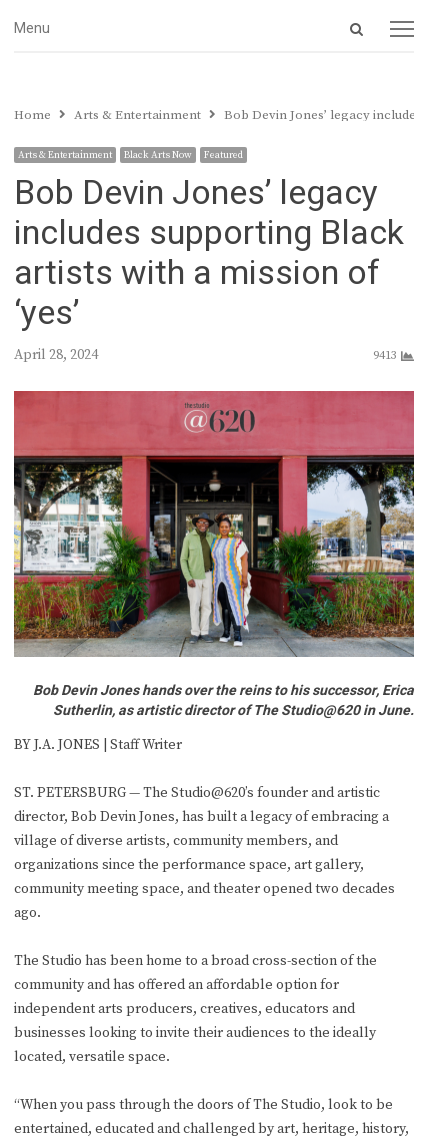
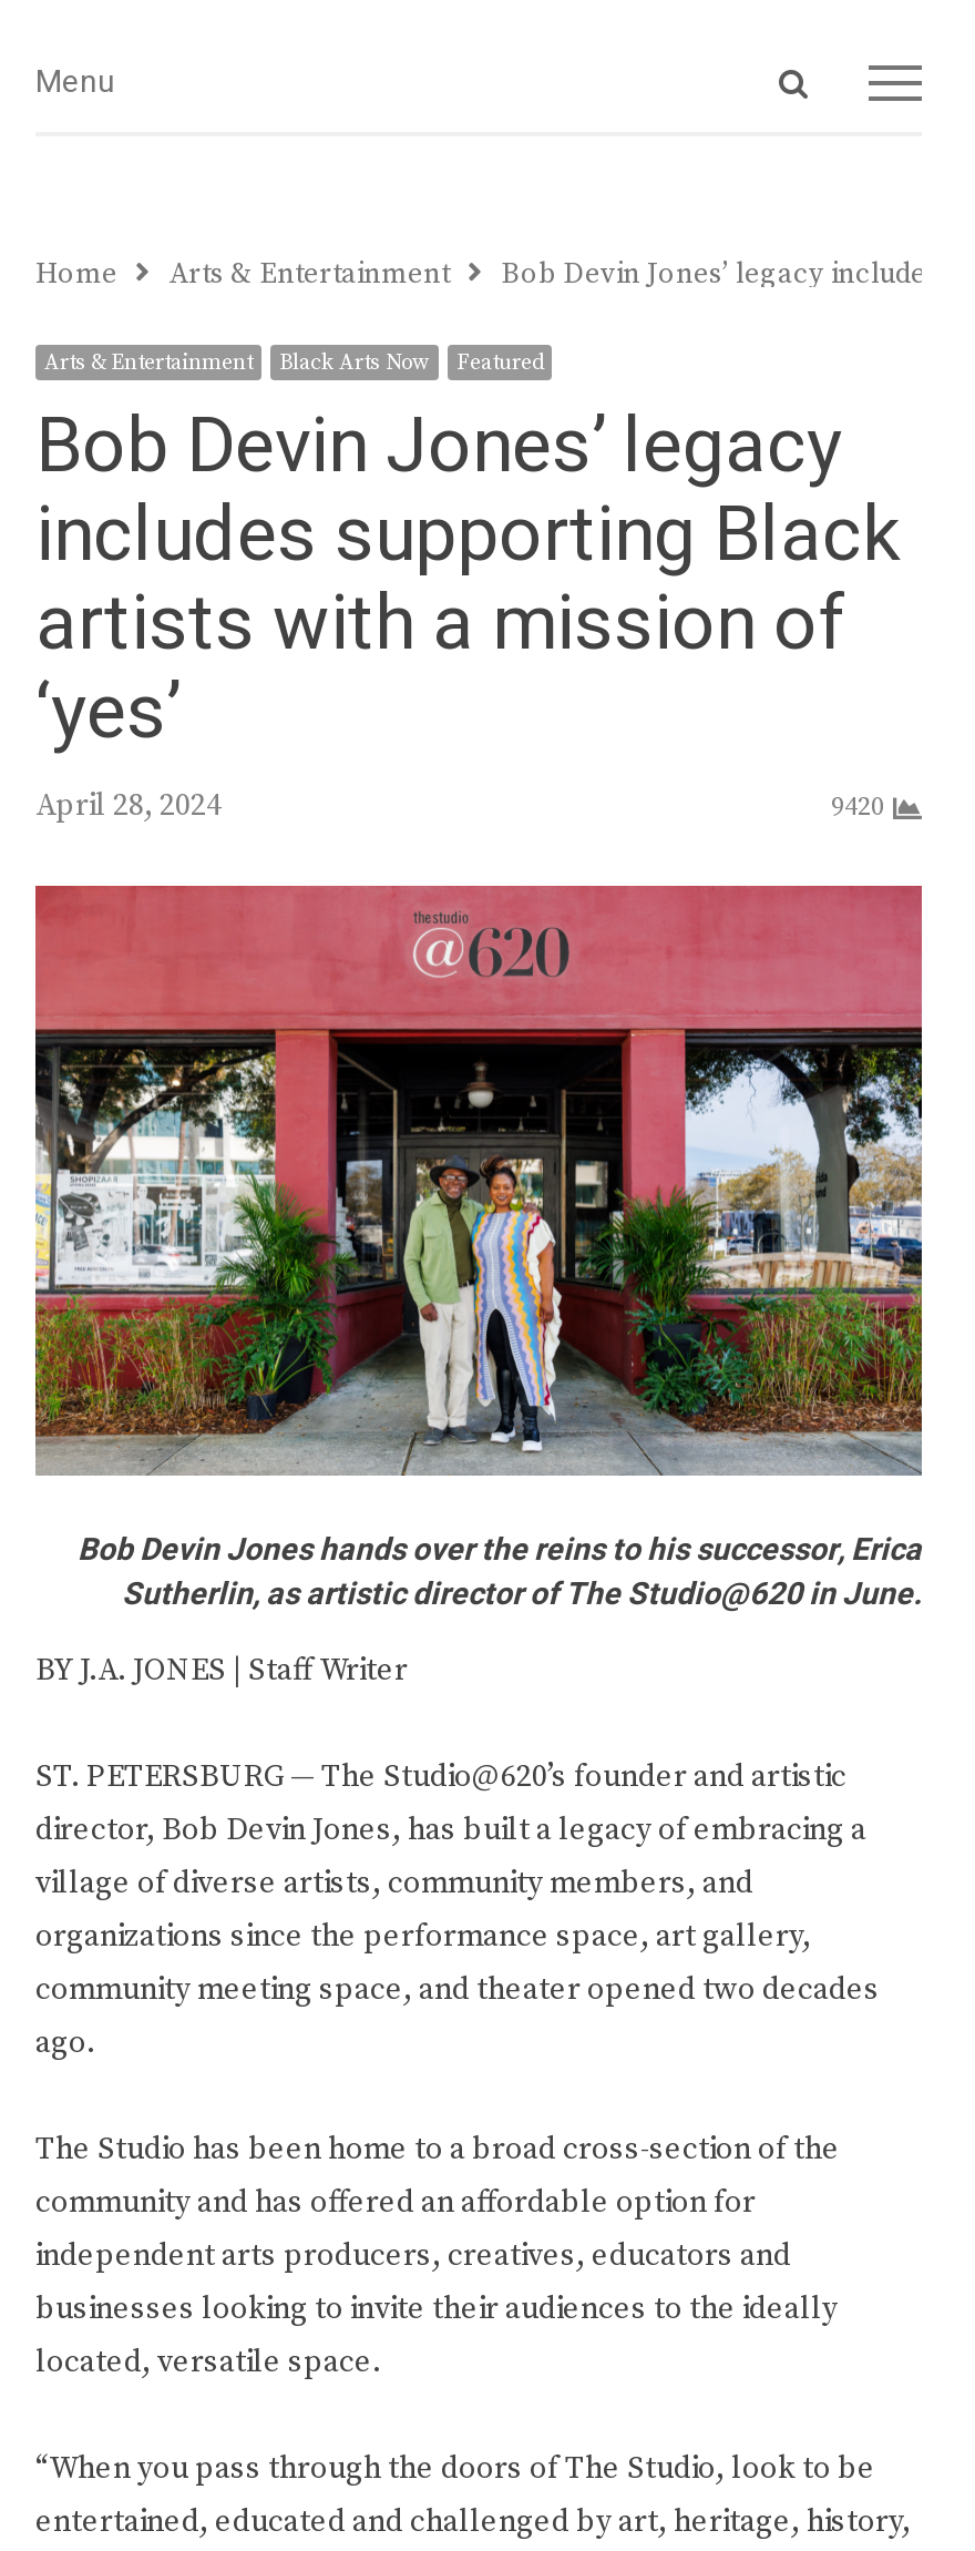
[373,348,397,363] 9413 -> [831,791,884,825] 9420

